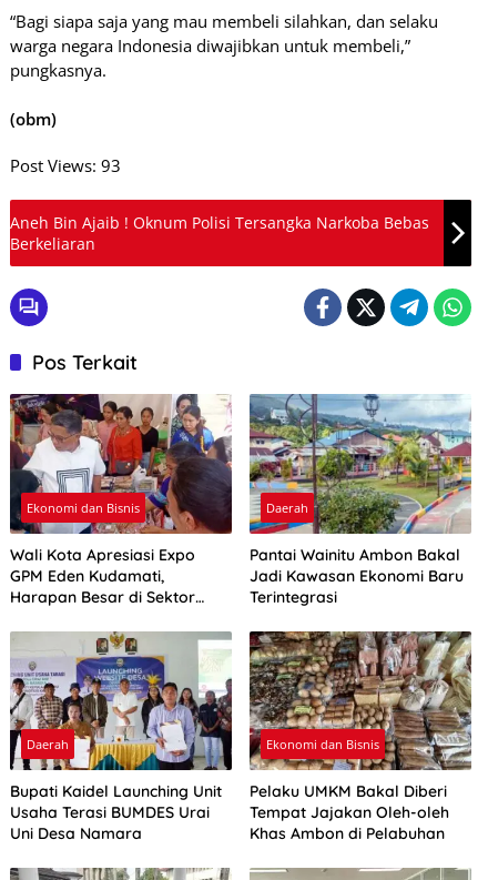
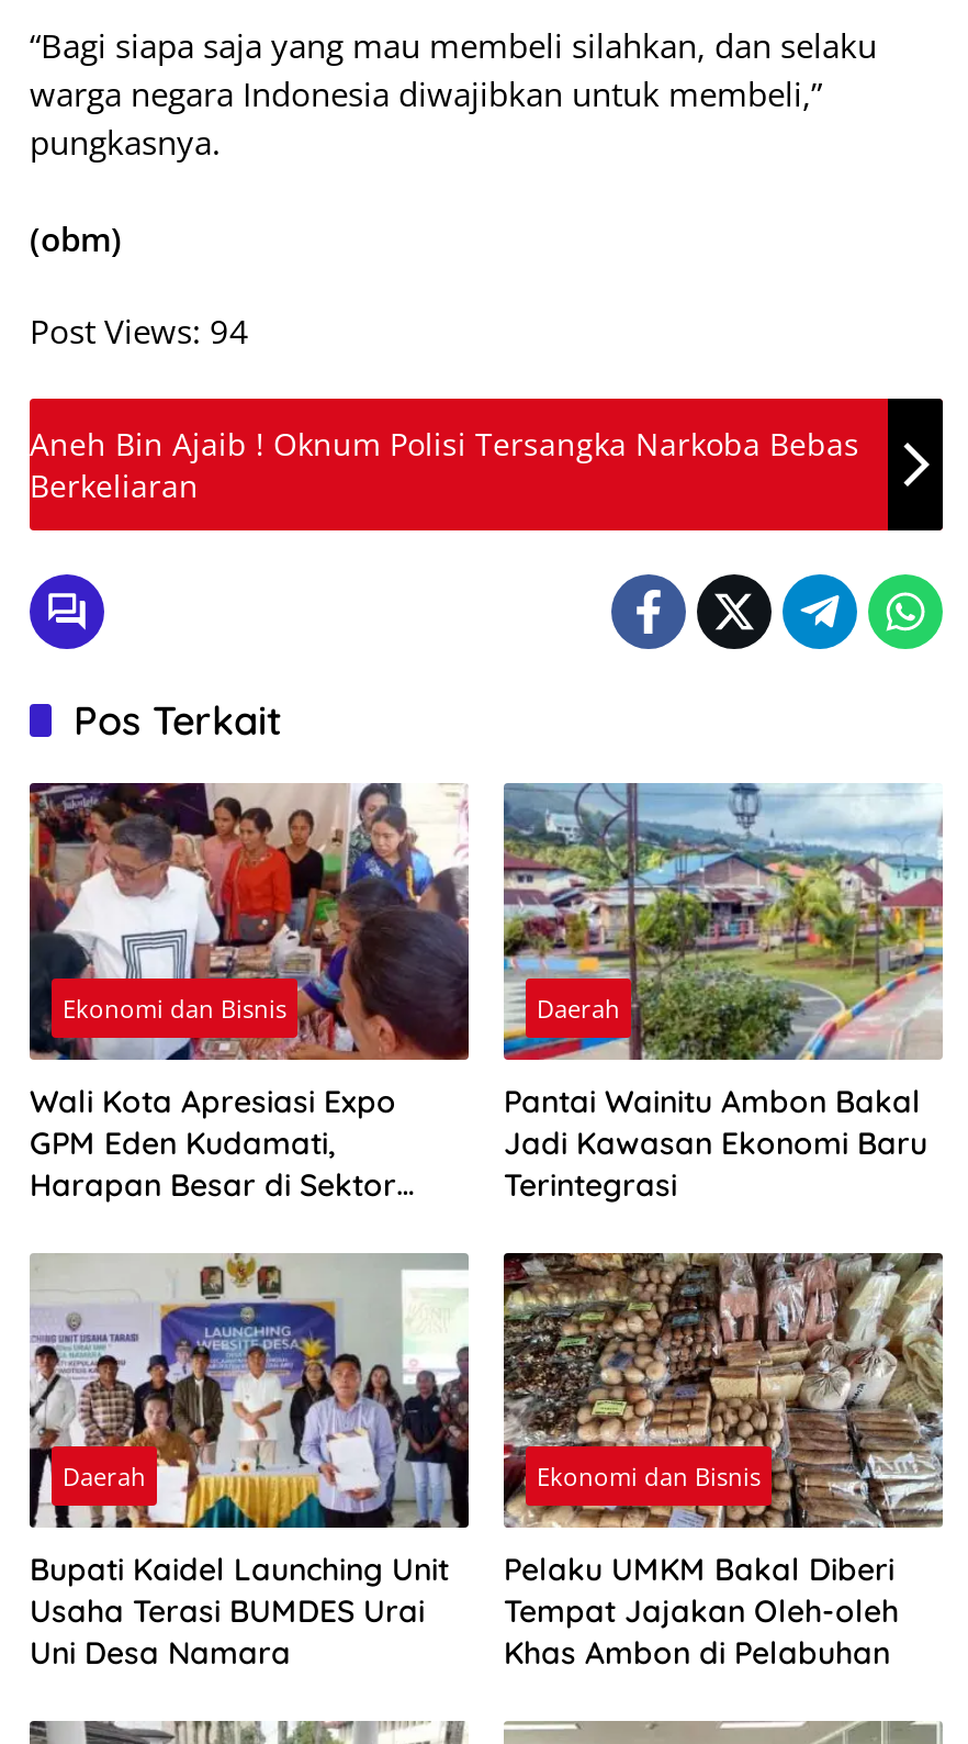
[10,154,121,176] Post Views: 93 -> [30,309,249,353] Post Views: 94

